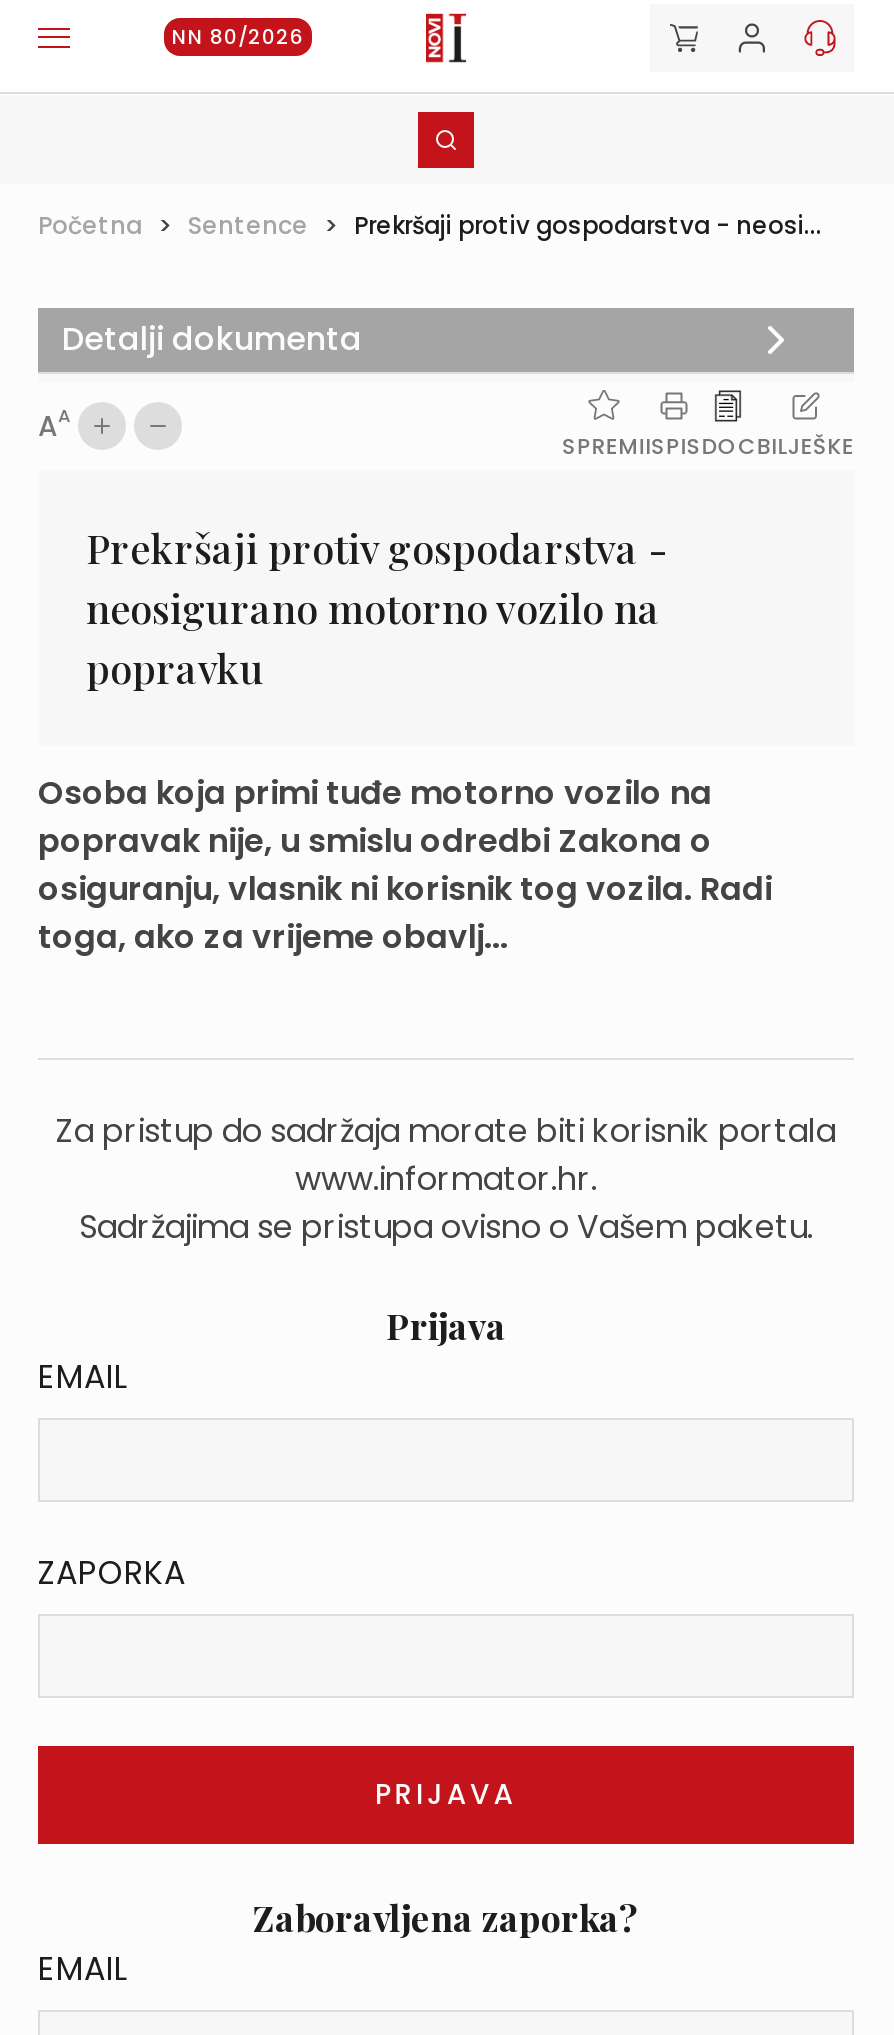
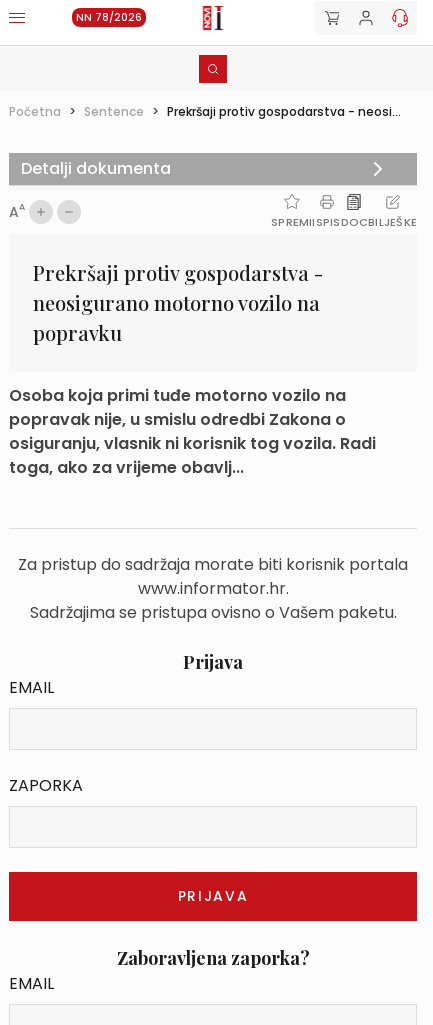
[172,22,304,52] NN 80/2026 -> [76,10,142,25] NN 78/2026

